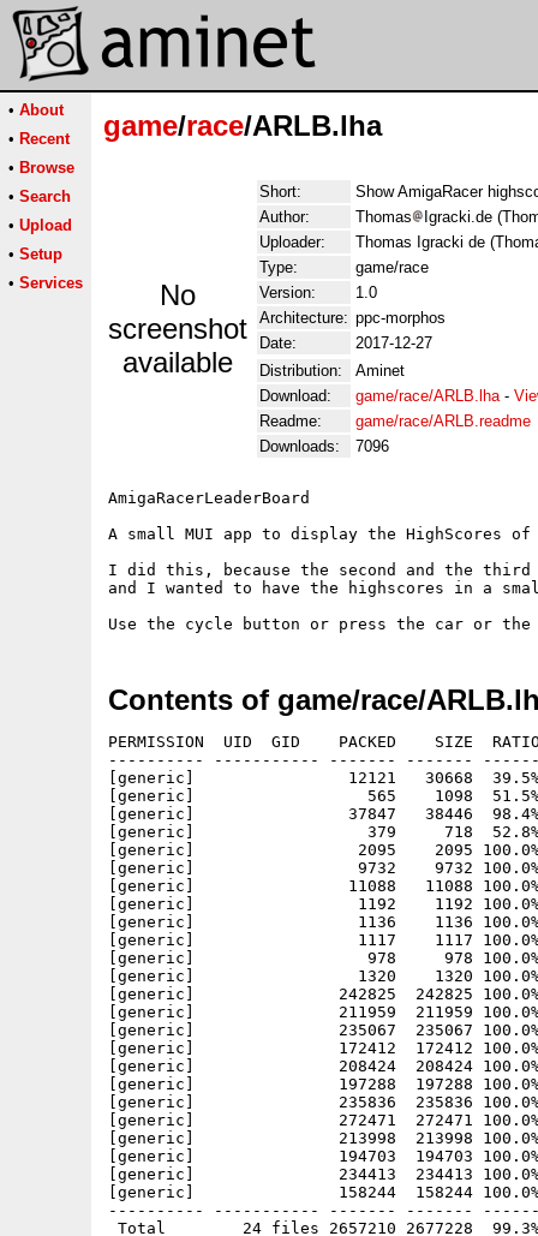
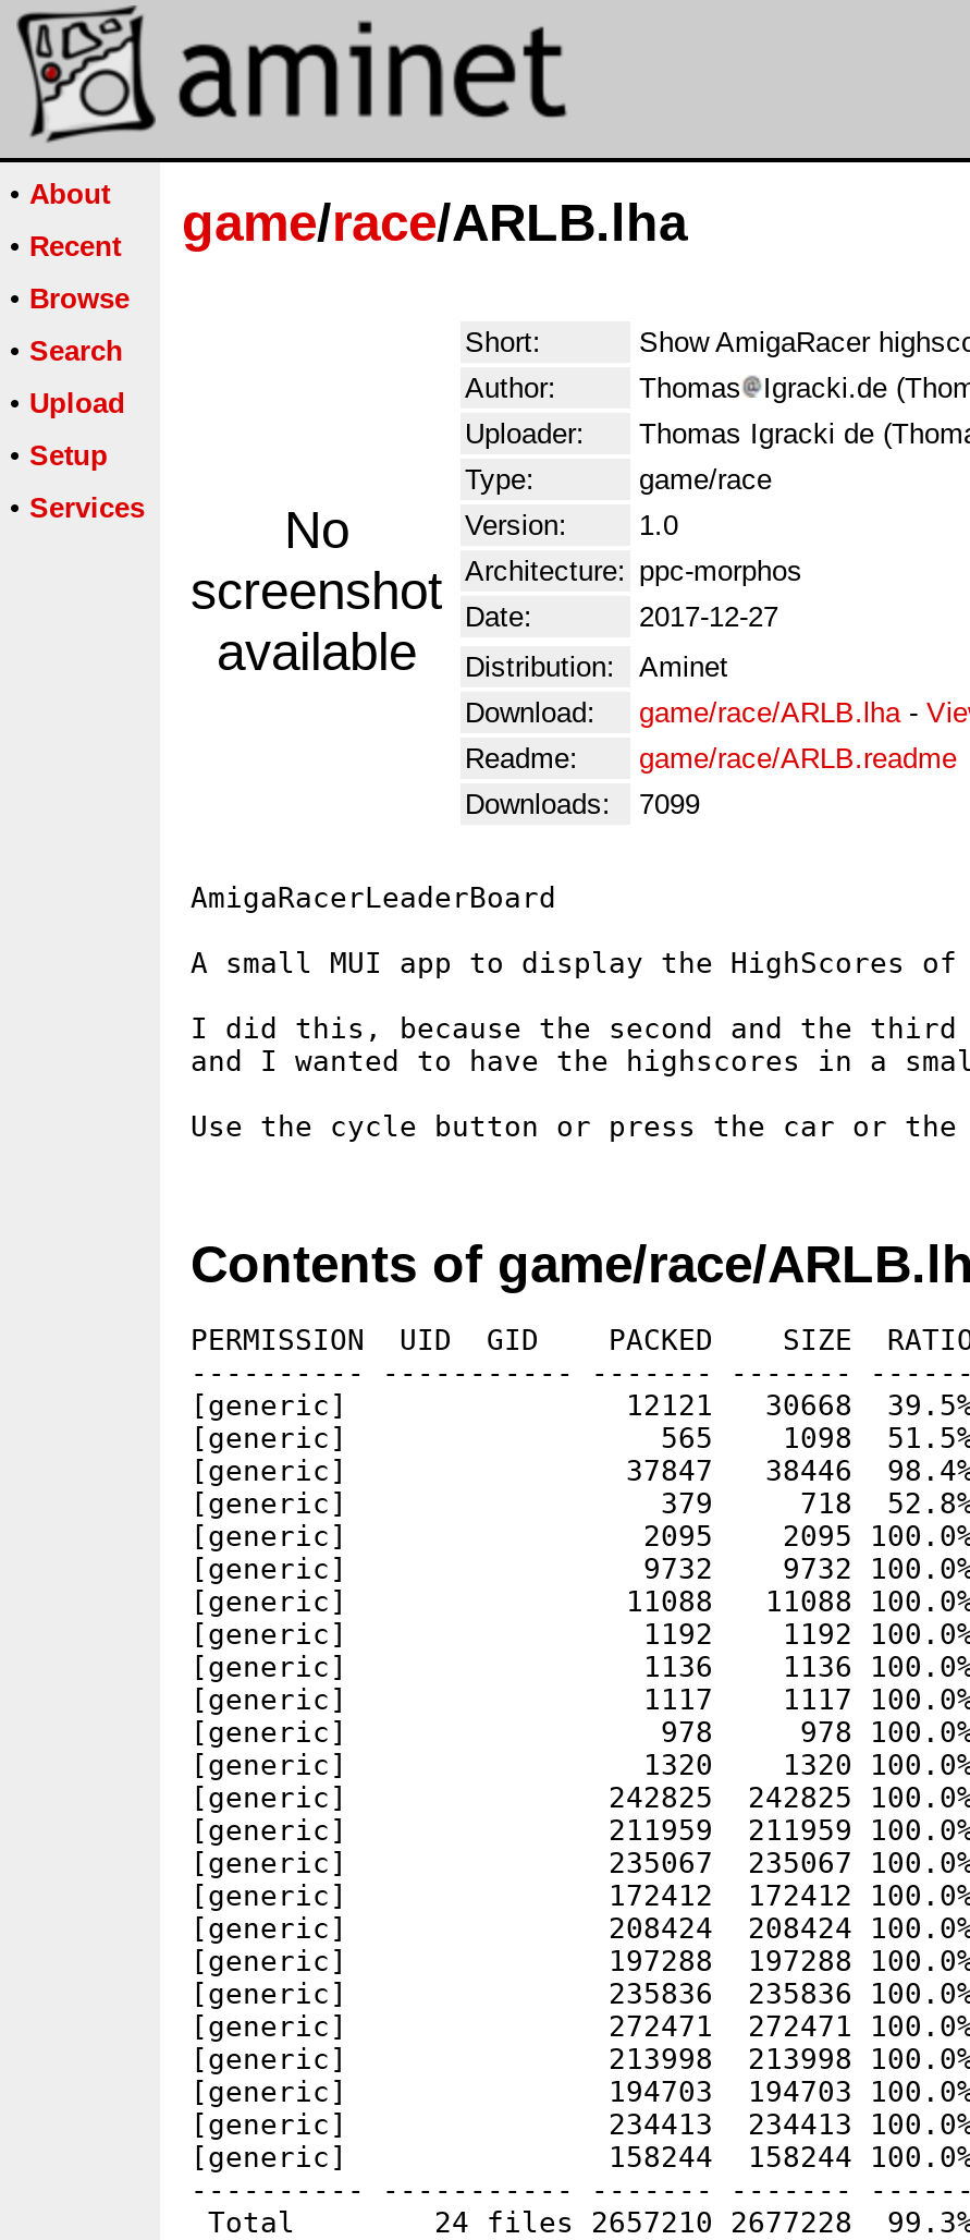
[259,437,389,455] Downloads: 7096 -> [465,788,700,820] Downloads: 7099

